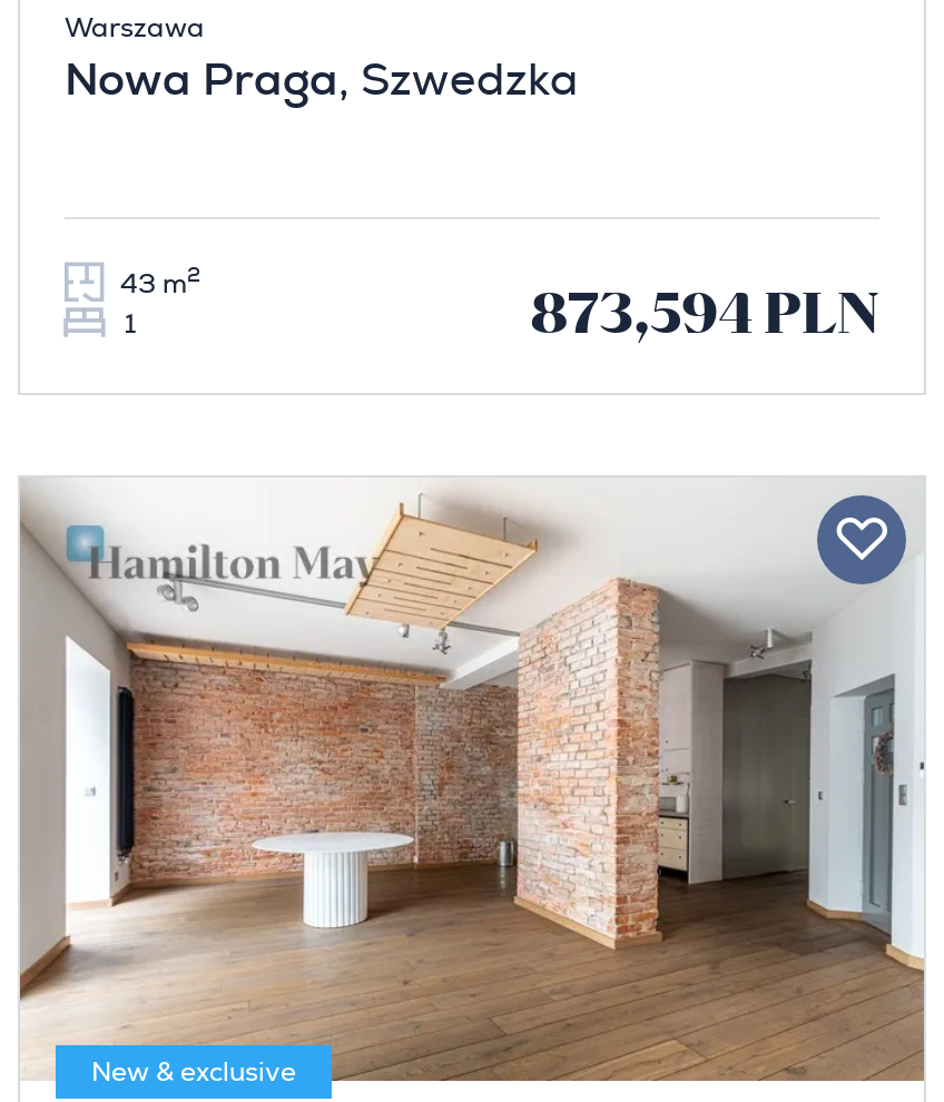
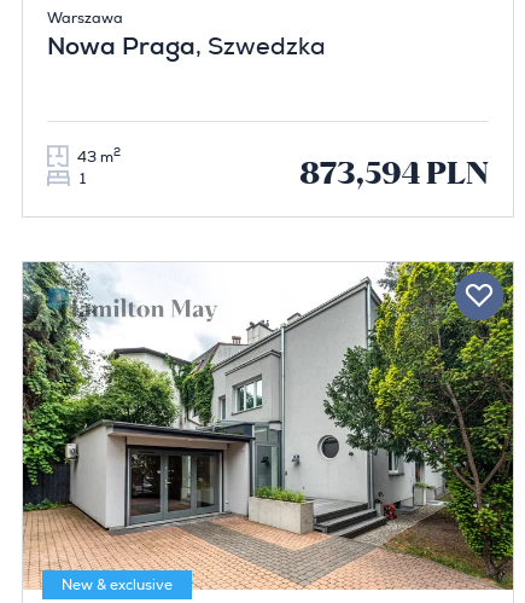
[18,478,926,1083] [image] -> [22,261,514,590] [image]

